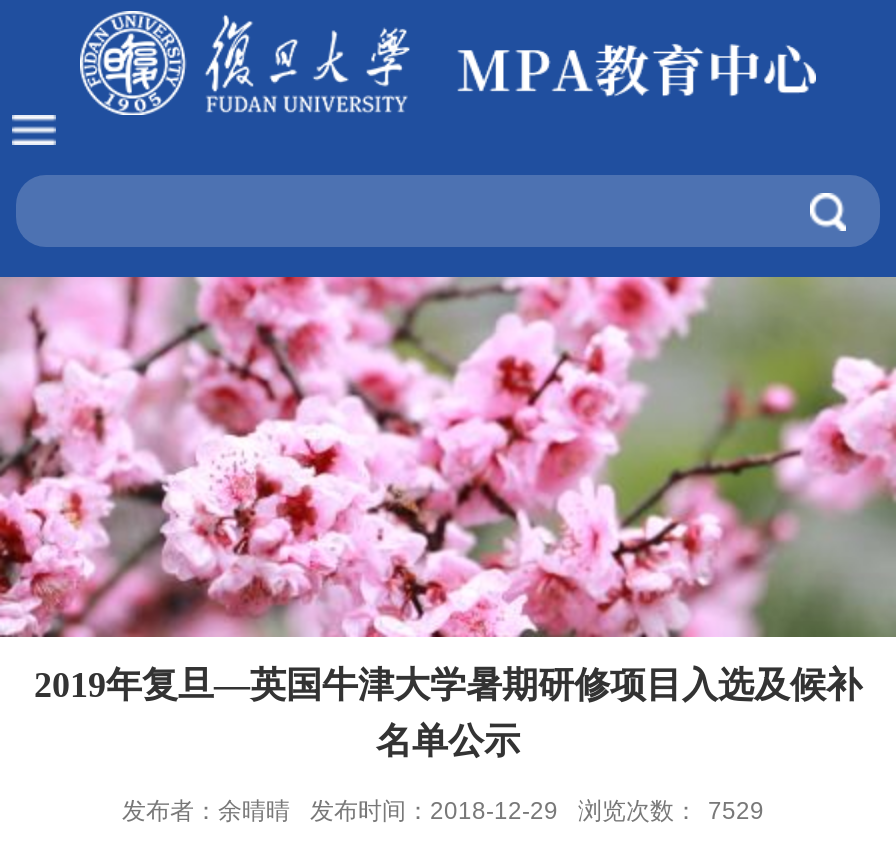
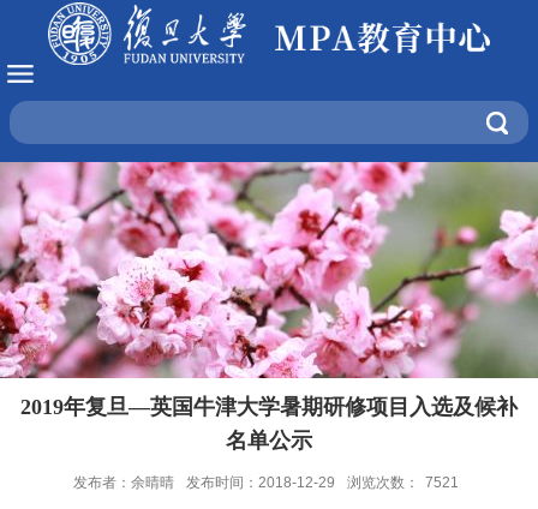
[122,797,764,825] 发布者：余晴晴 发布时间：2018-12-29 浏览次数： 7529 -> [73,474,459,491] 发布者：余晴晴 发布时间：2018-12-29 浏览次数： 7521

